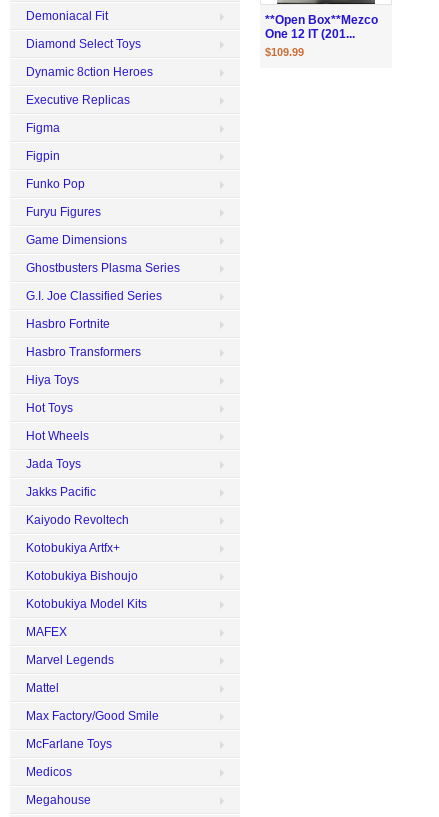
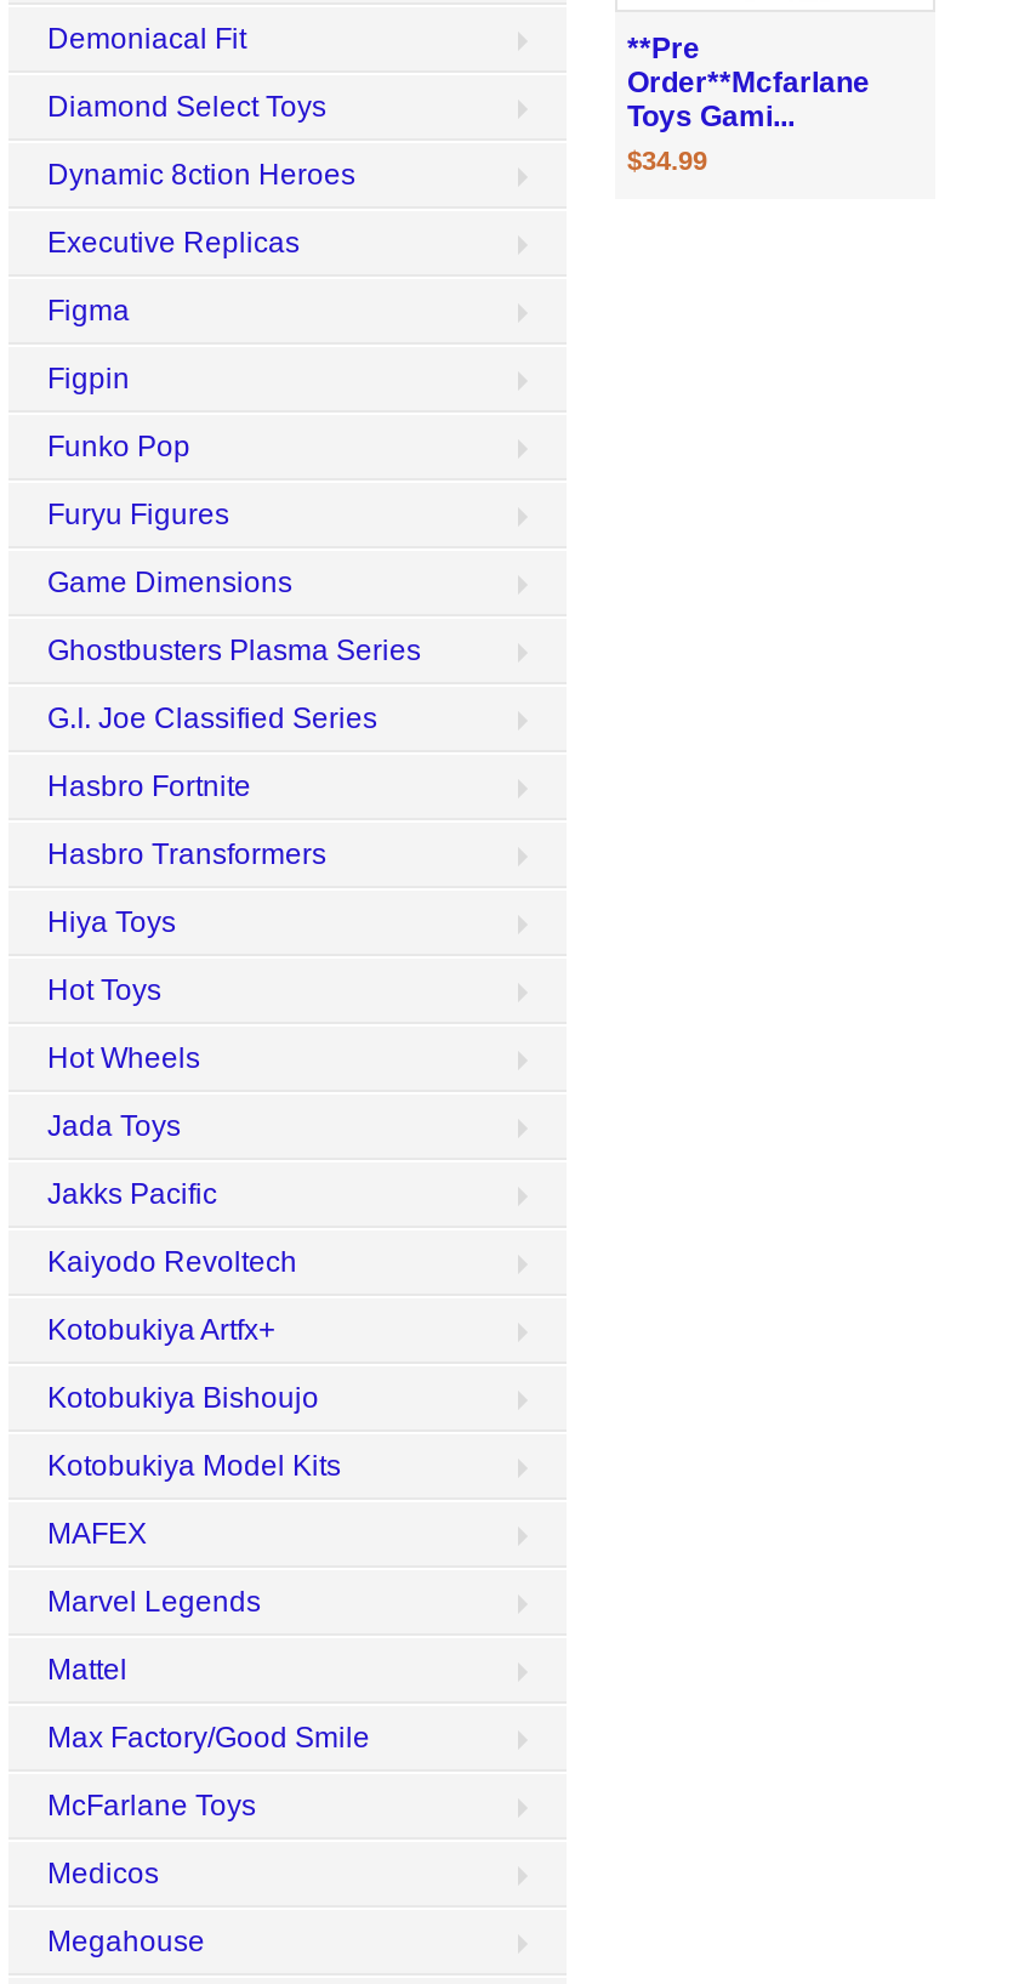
[265,13,378,58] **Open Box**Mezco | One 12 IT (201... | $109.99 -> [627,31,870,174] **Pre | Order**Mcfarlane | Toys Gami... | $34.99

